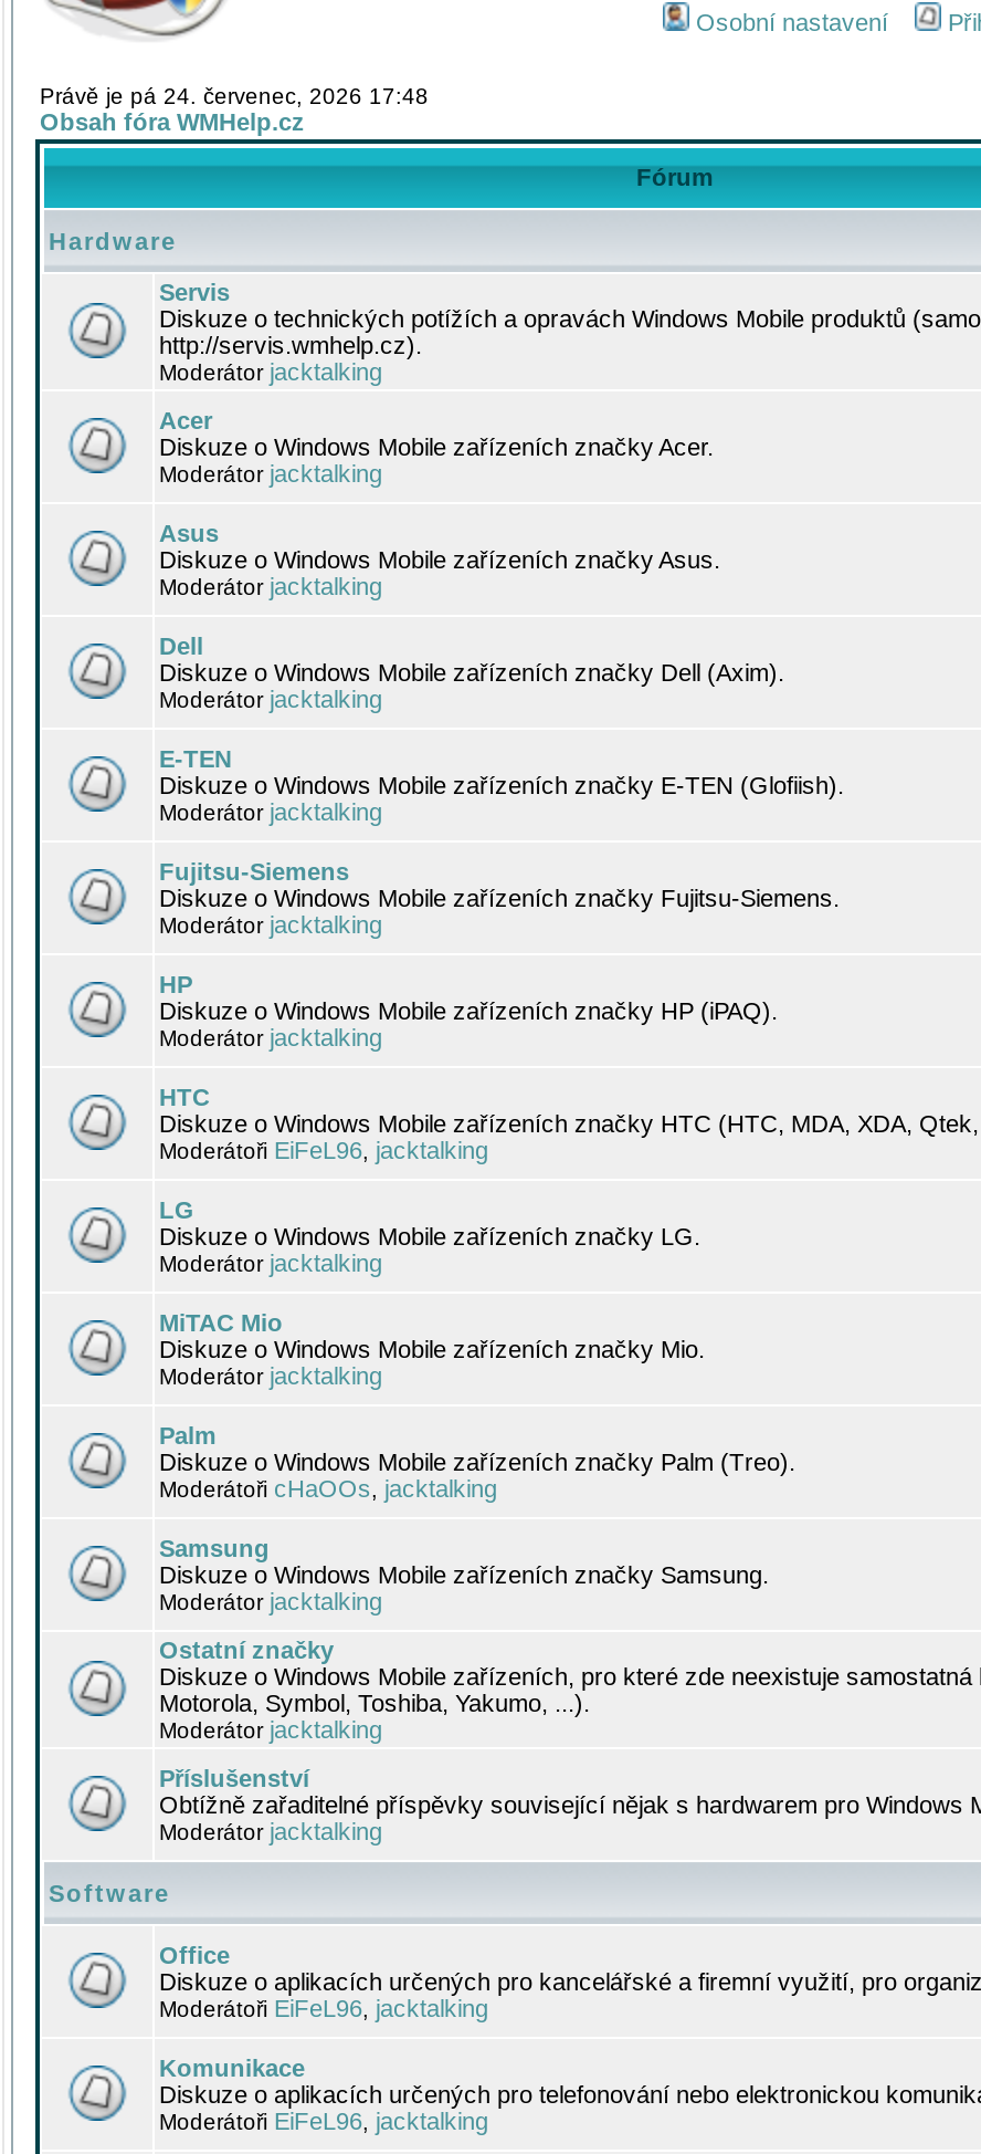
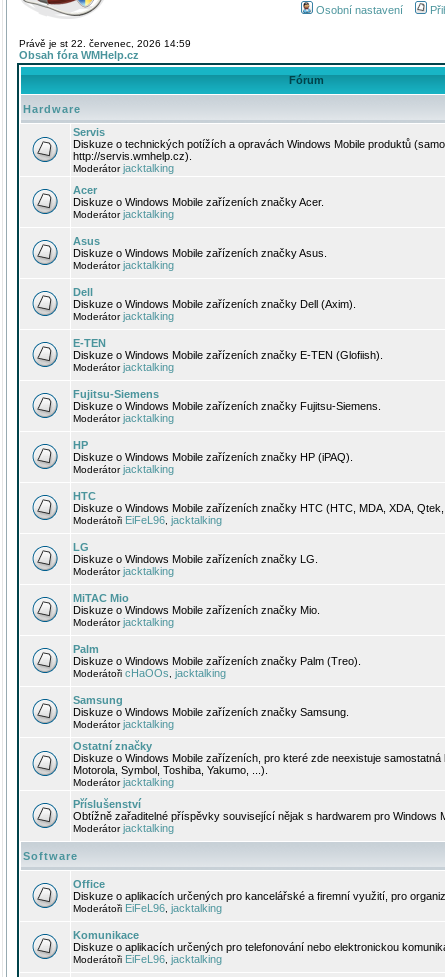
[40,84,429,108] Právě je pá 24. červenec, 2026 17:48 -> [19,38,191,49] Právě je st 22. červenec, 2026 14:59

